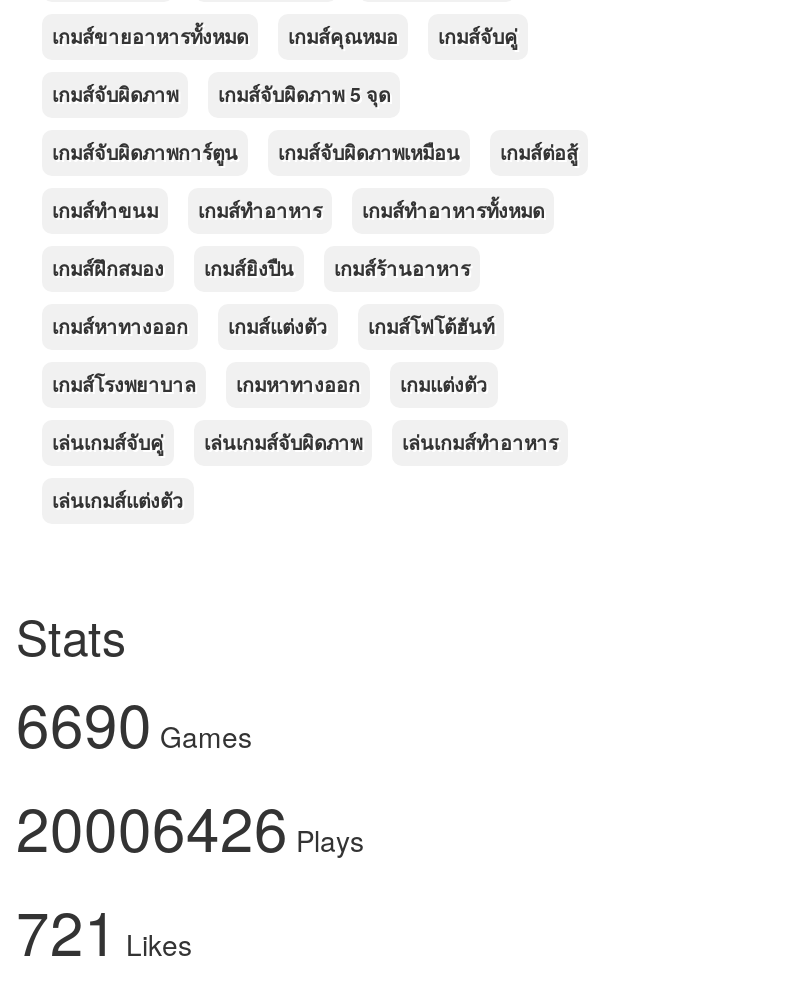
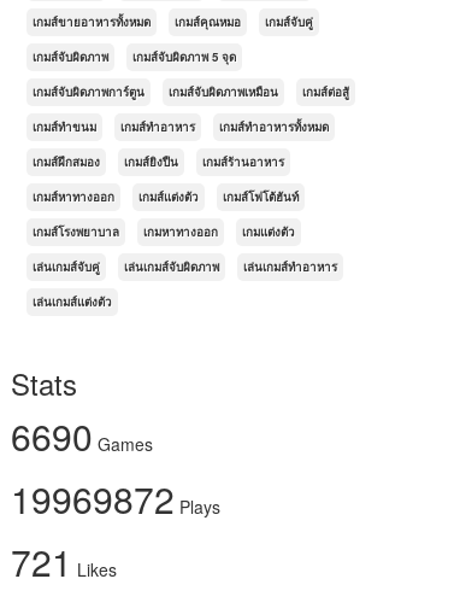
[16,784,364,870] 20006426Plays -> [11,473,220,525] 19969872Plays

